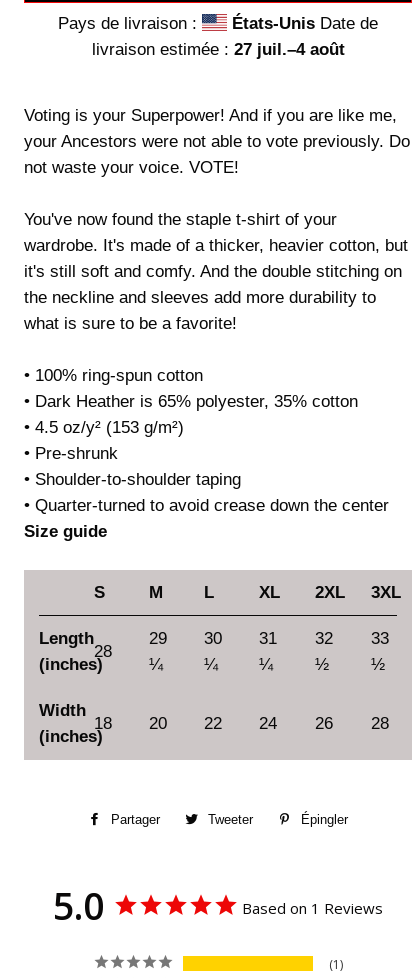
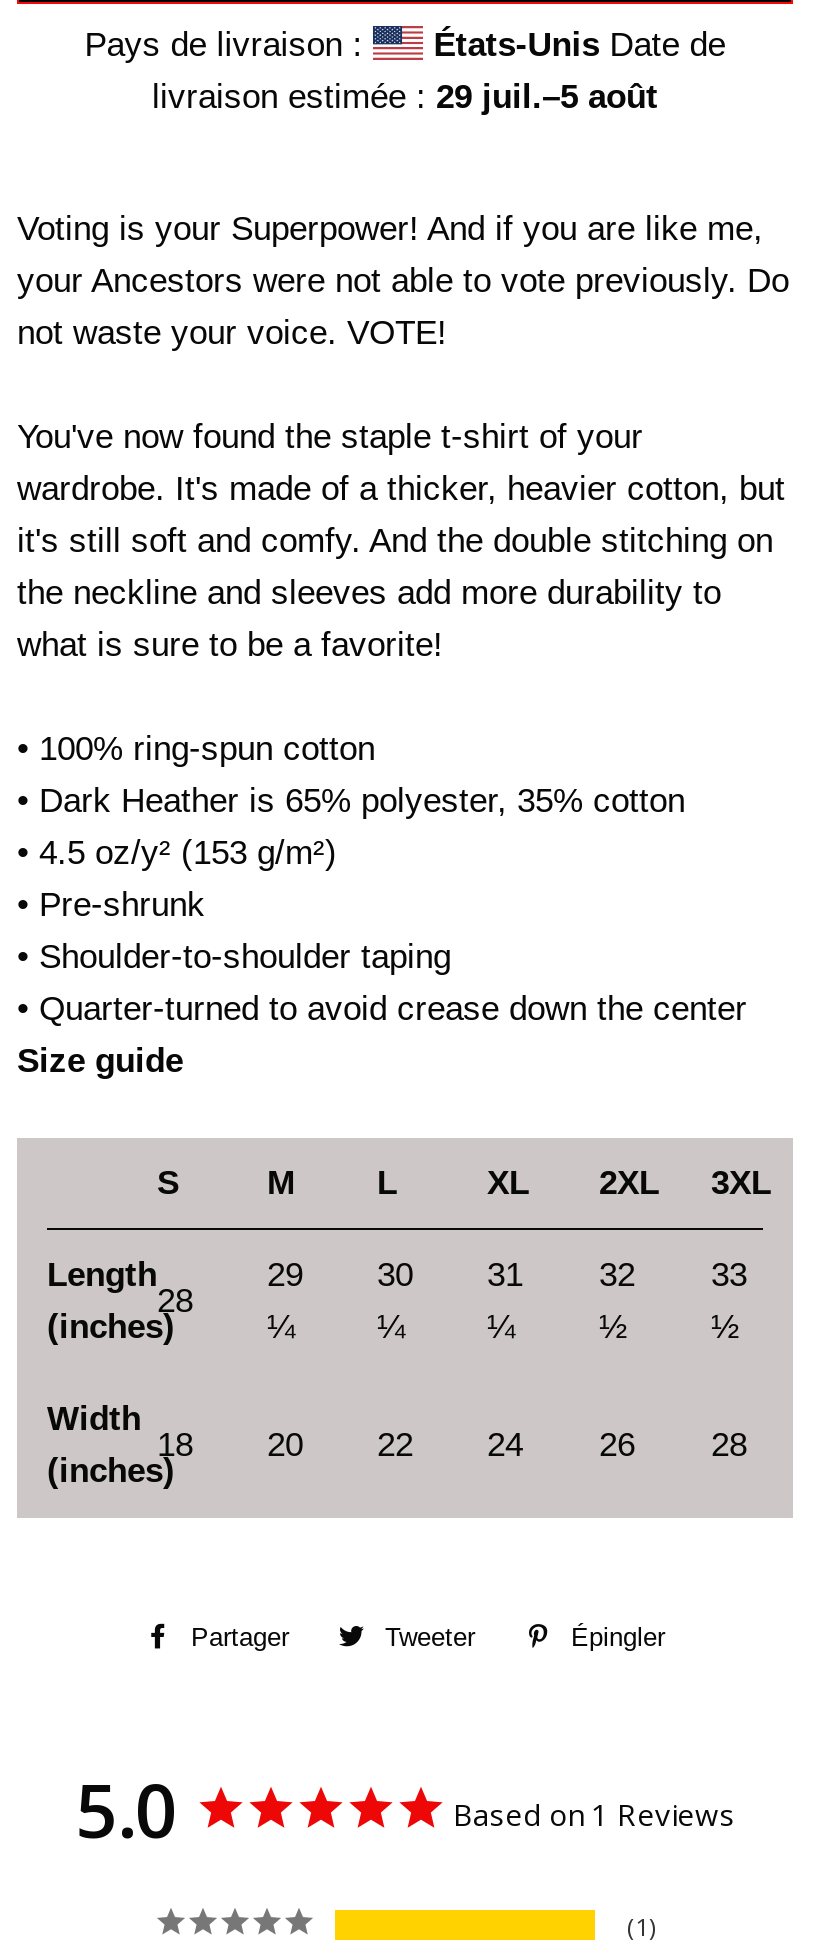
[91,40,344,59] livraison estimée : 27 juil.–4 août -> [152,79,658,117] livraison estimée : 29 juil.–5 août

